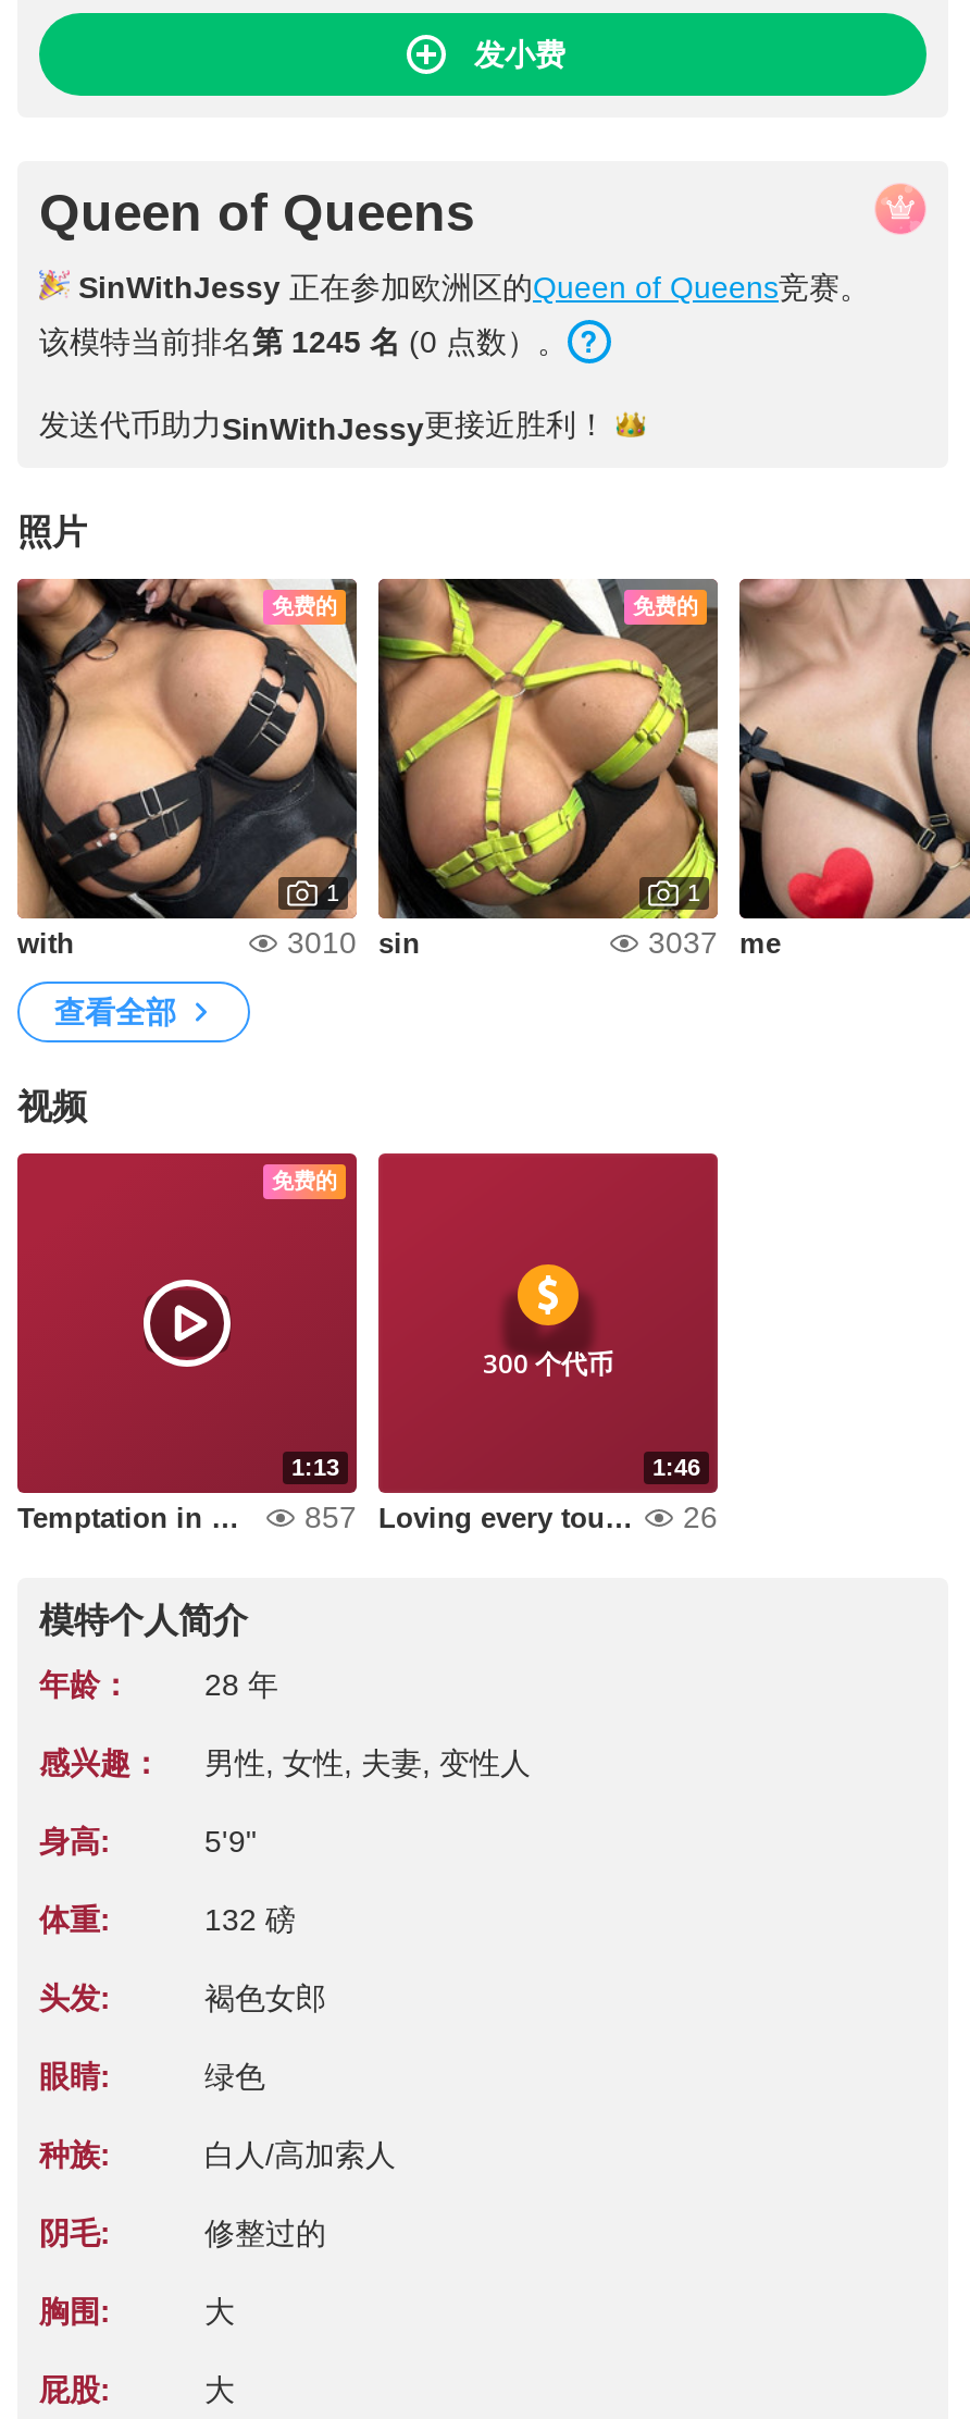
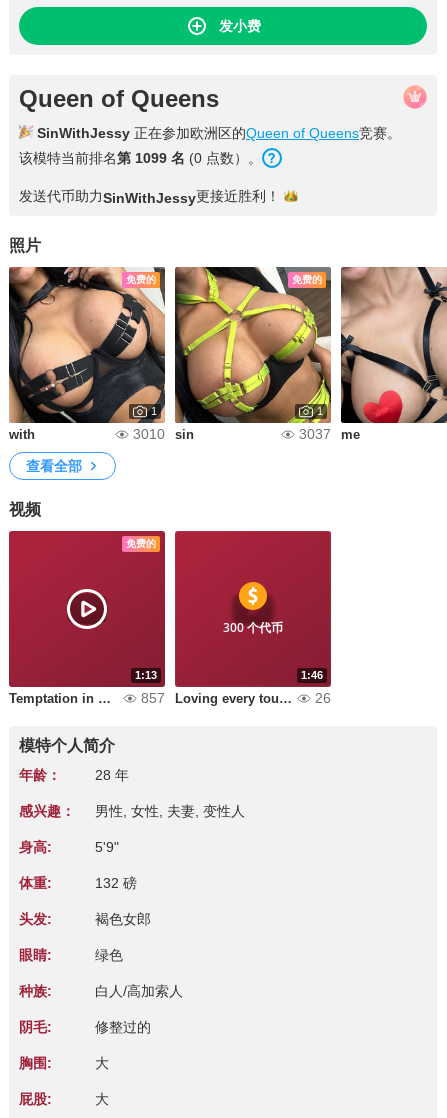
[39,324,568,359] 该模特当前排名第 1245 名(0 点数）。 -> [19,150,262,166] 该模特当前排名第 1099 名(0 点数）。

